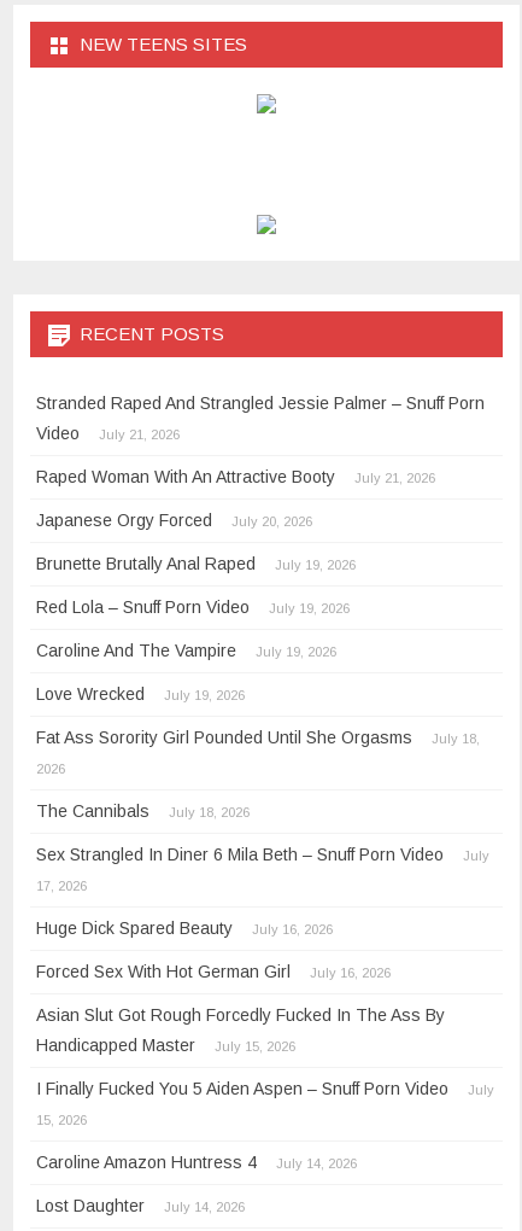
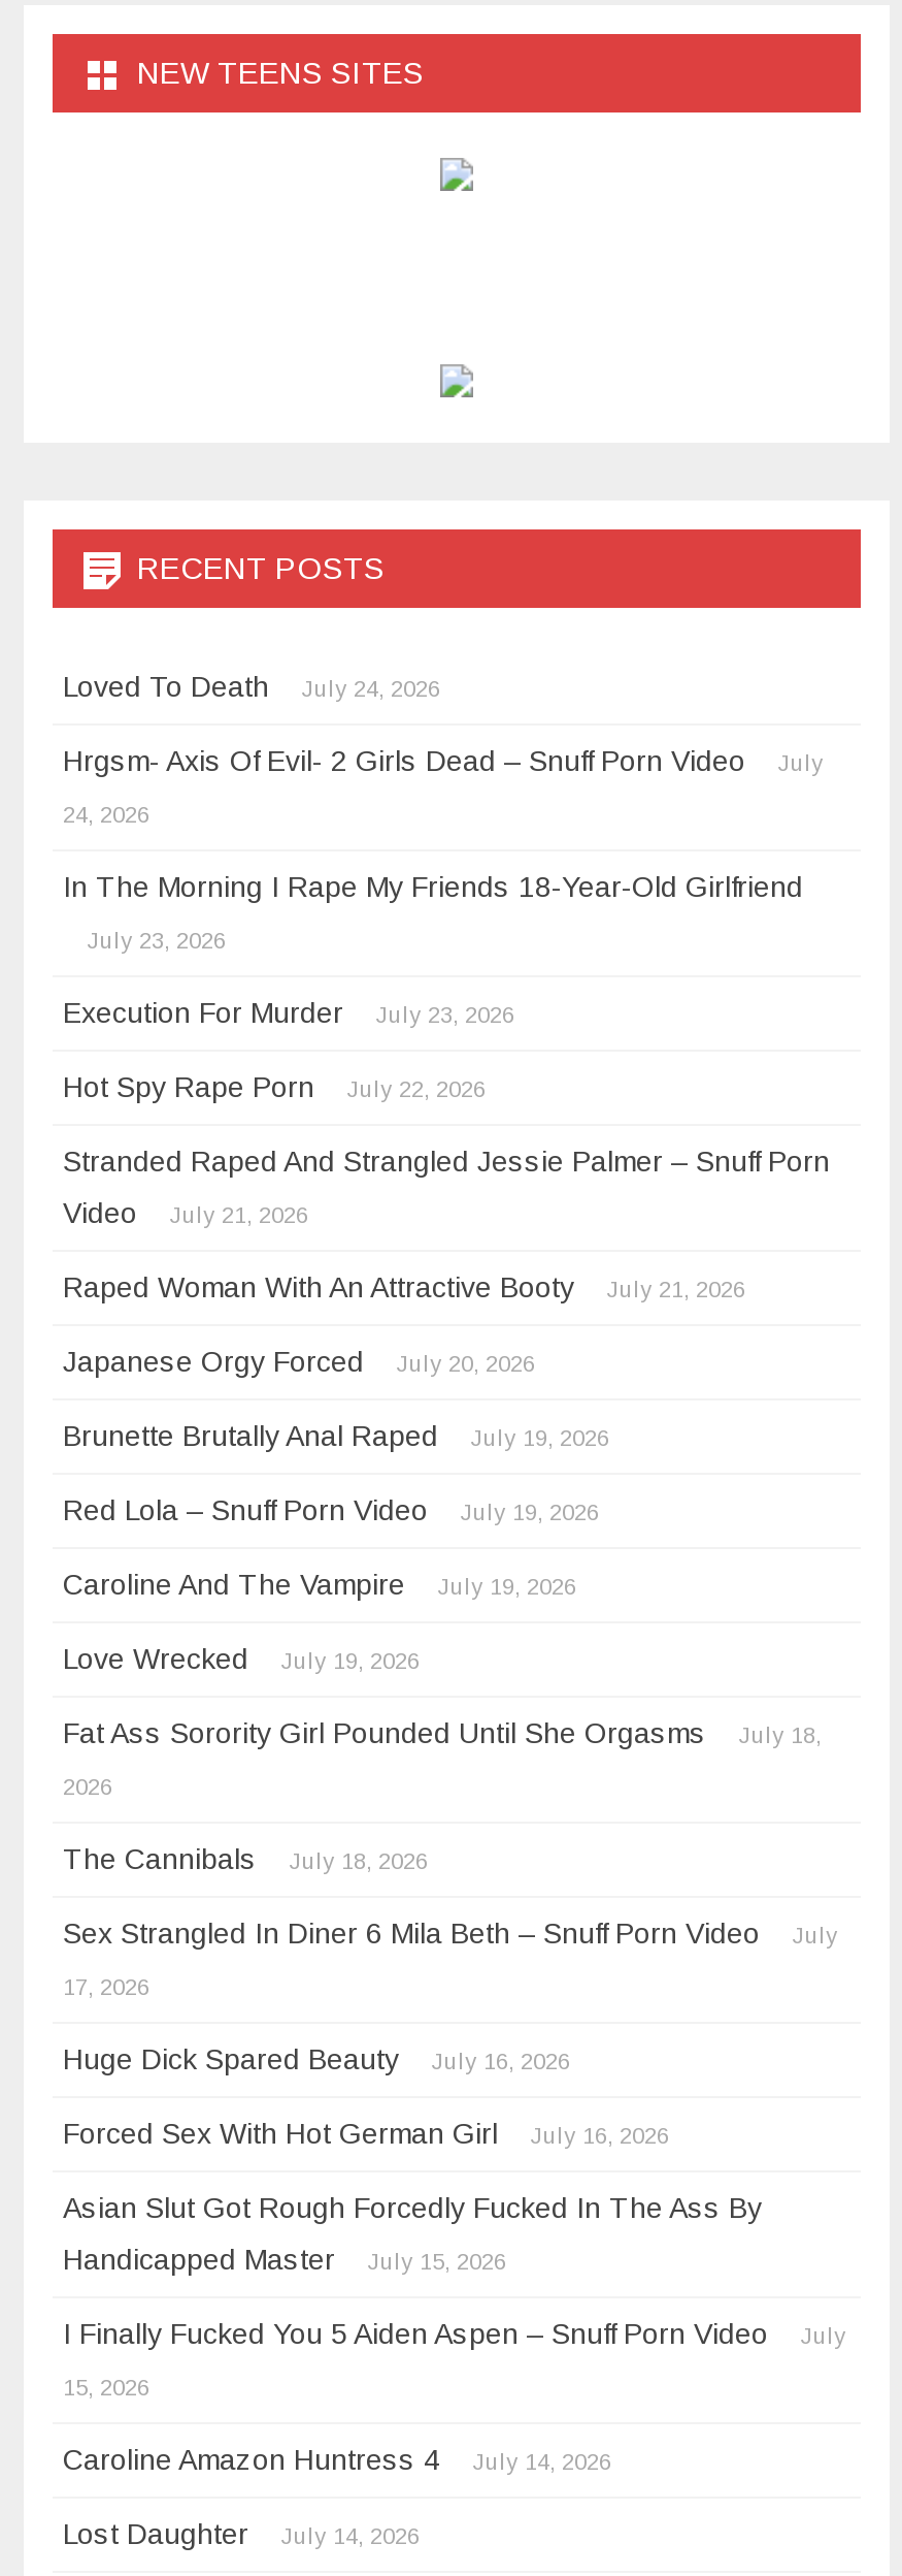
none -> [63,670,824,1103] Loved To Death | July 24, 2026 | Hrgsm- Axis Of Evil- 2 Girls Dead – Snuff Porn Video | July | 24, 2026 | In The Morning I Rape My Friends 18-Year-Old Girlfriend | July 23, 2026 | Execution For Murder | July 23, 2026 | Hot Spy Rape Porn | July 22, 2026

